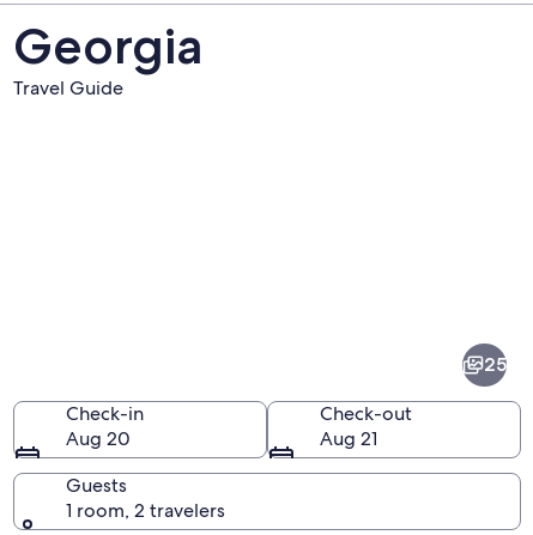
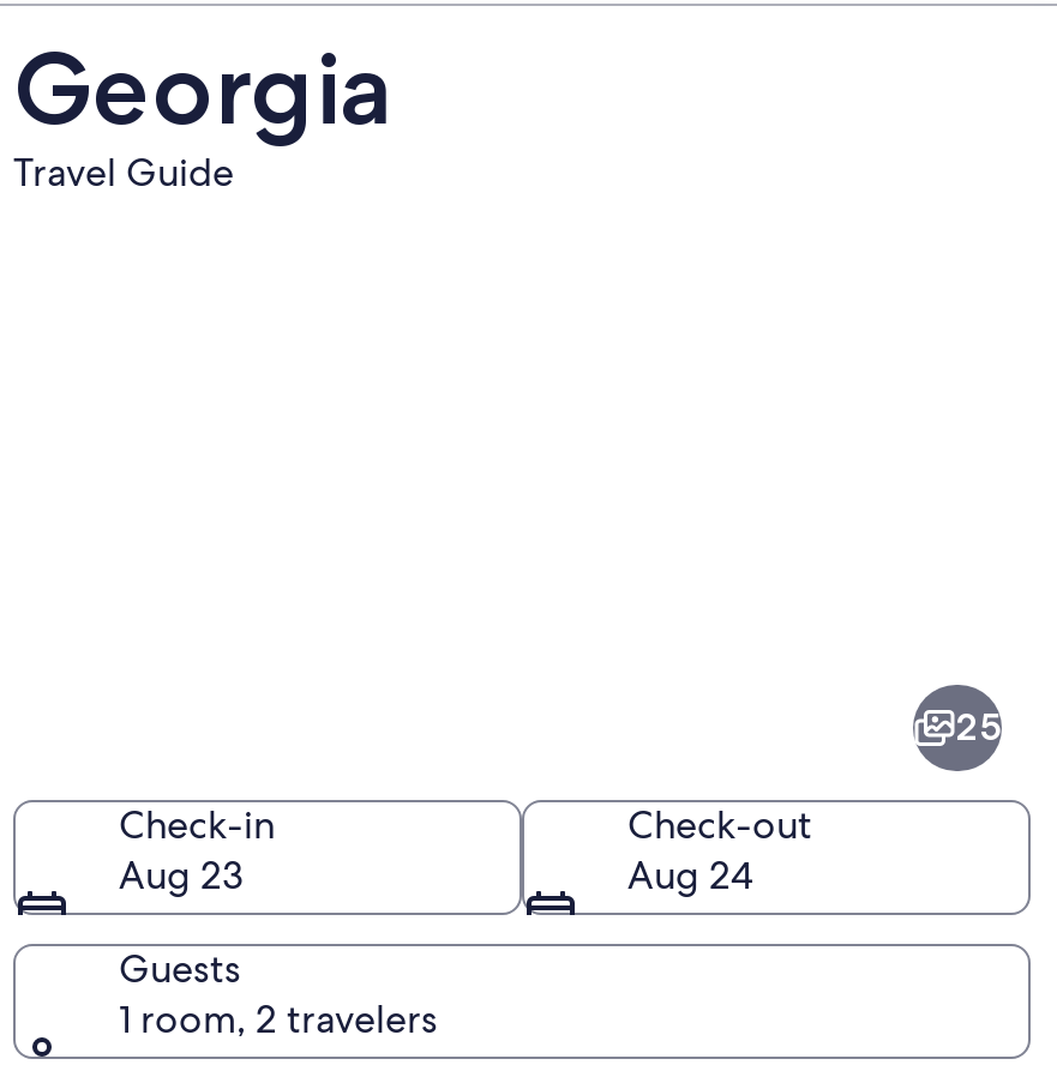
[66,425,131,451] Aug 20 -> [119,849,244,899] Aug 23
[320,425,377,451] Aug 21 -> [627,849,752,899] Aug 24

